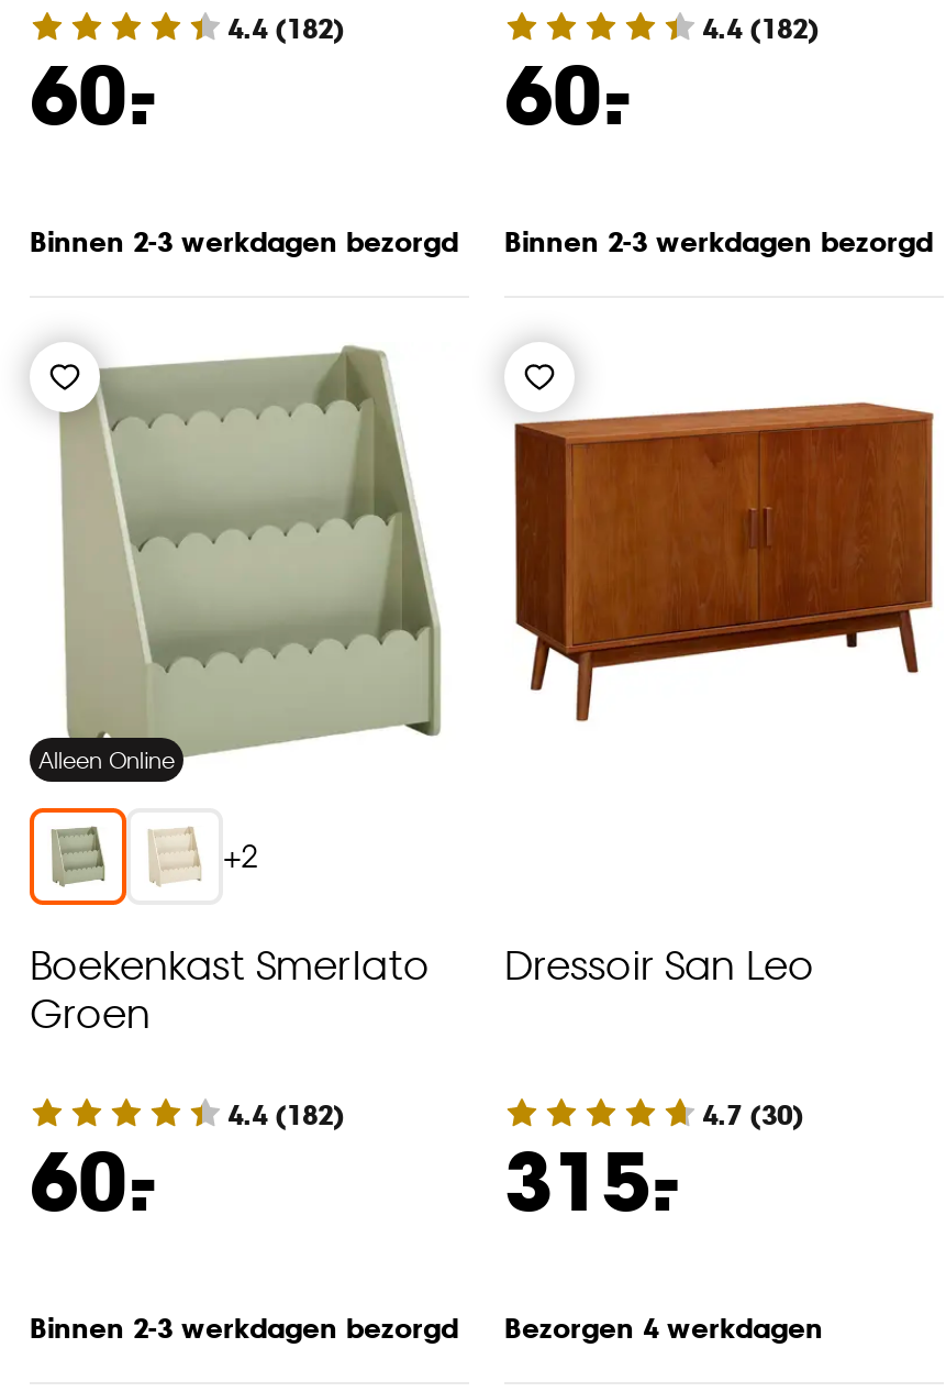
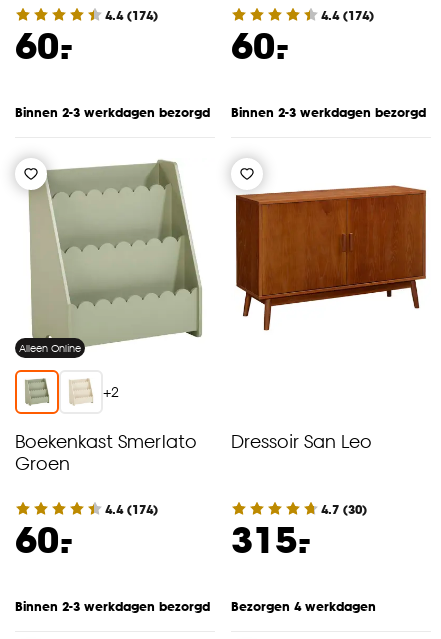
[227,12,344,45] 4.4 (182) -> [105,8,158,23] 4.4 (174)
[702,12,819,45] 4.4 (182) -> [321,8,374,23] 4.4 (174)
[227,1098,344,1131] 4.4 (182) -> [105,502,158,517] 4.4 (174)

